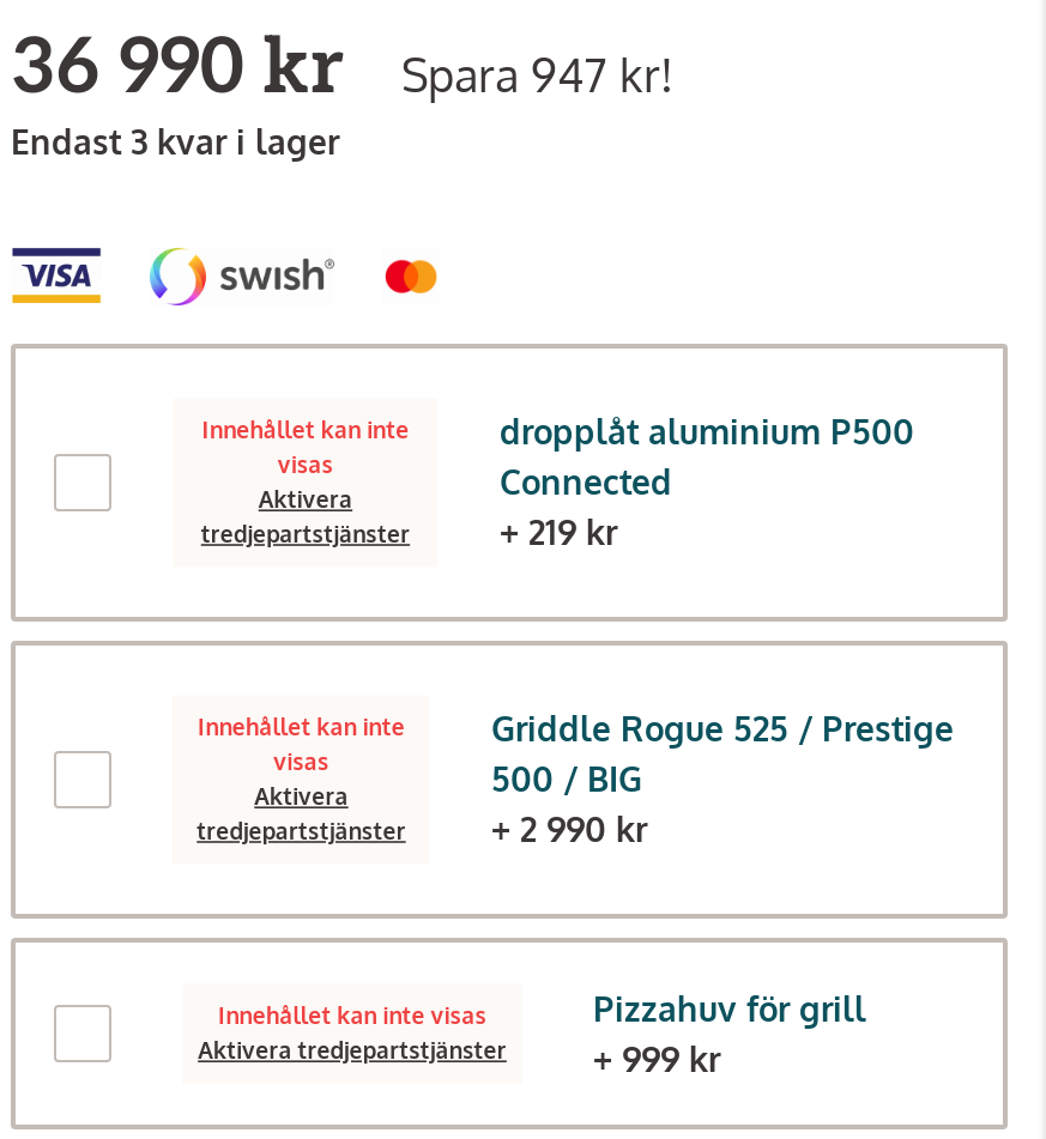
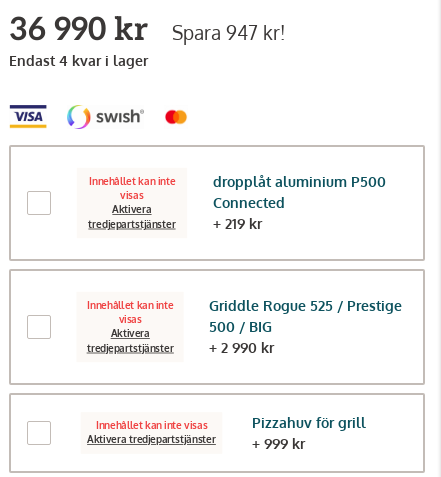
[11,121,339,162] Endast 3 kvar i lager -> [9,52,148,69] Endast 4 kvar i lager

